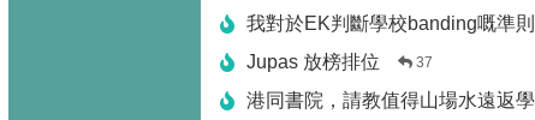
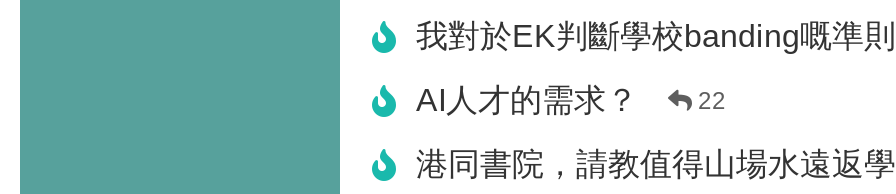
[246,52,433,72] Jupas 放榜排位 | 37 -> [416,83,726,117] AI人才的需求？ | 22

